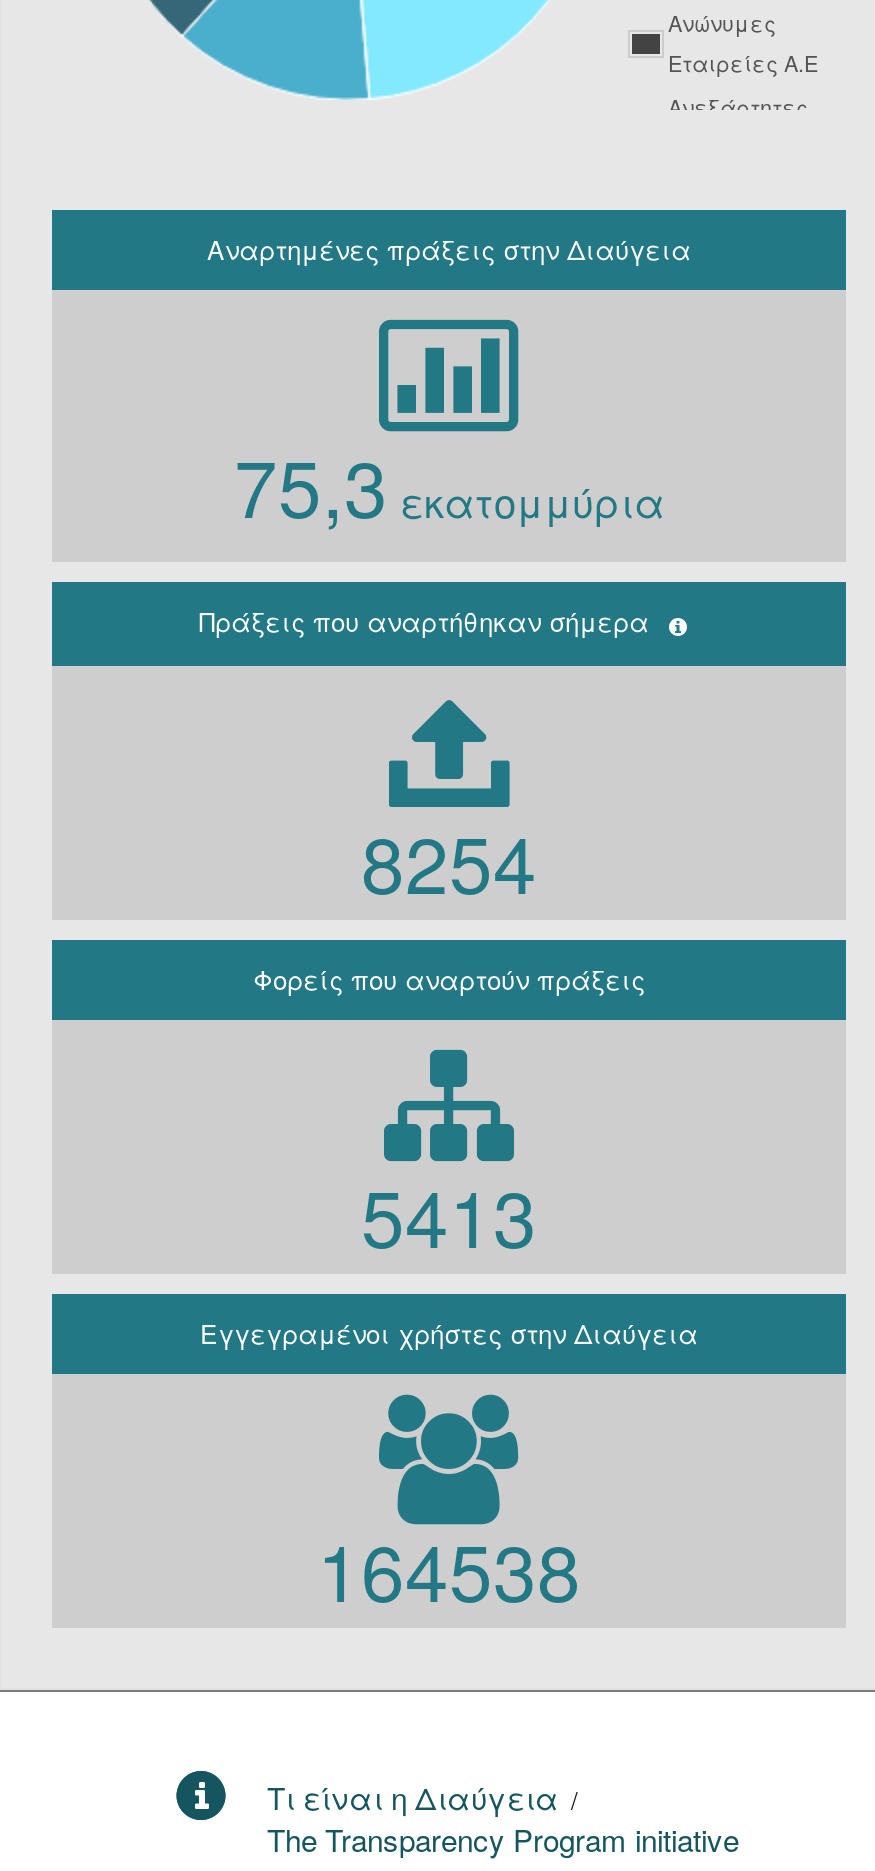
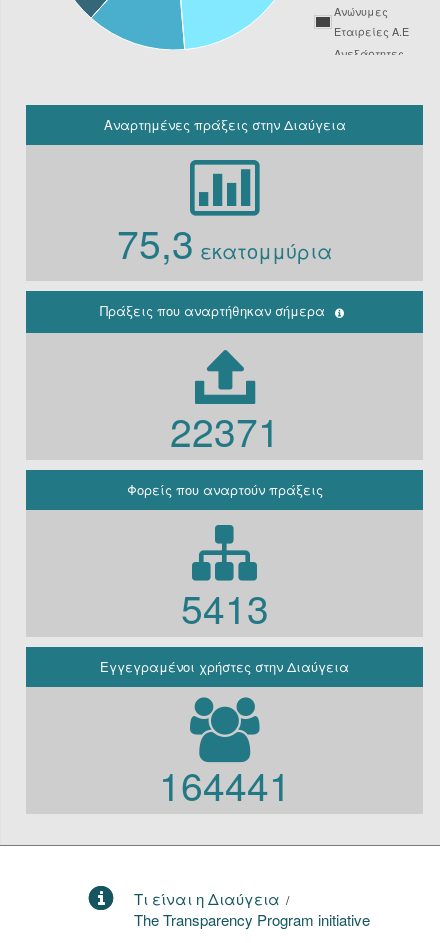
[361,803,537,915] 8254 -> [169,402,279,458] 22371
[317,1511,581,1623] 164538 -> [158,756,290,812] 164441

